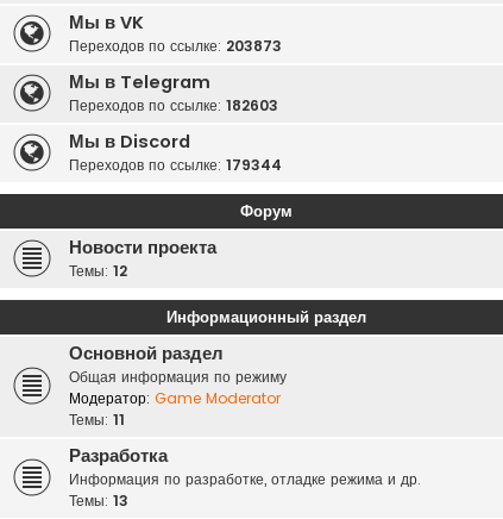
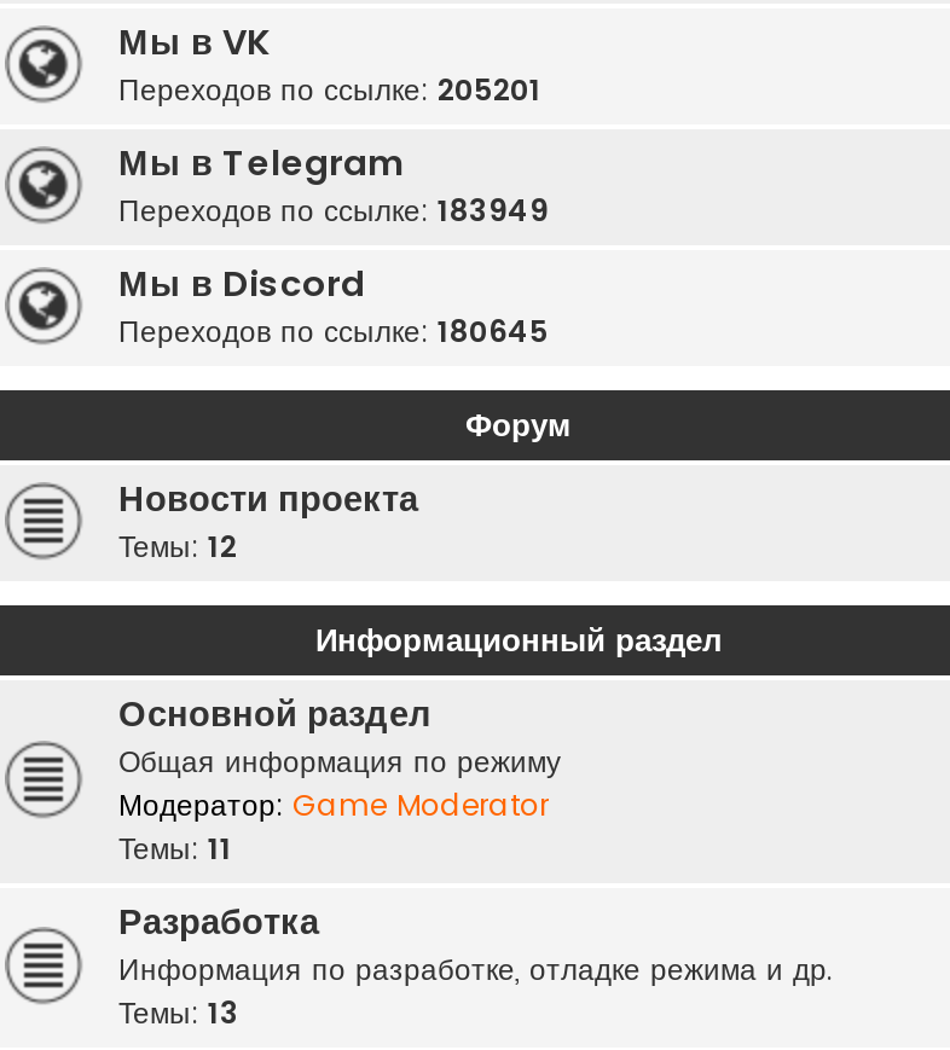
[69,36,282,56] Переходов по ссылке: 203873 -> [118,69,541,110] Переходов по ссылке: 205201
[69,95,278,115] Переходов по ссылке: 182603 -> [118,190,549,231] Переходов по ссылке: 183949
[69,155,282,175] Переходов по ссылке: 179344 -> [118,311,549,352] Переходов по ссылке: 180645

